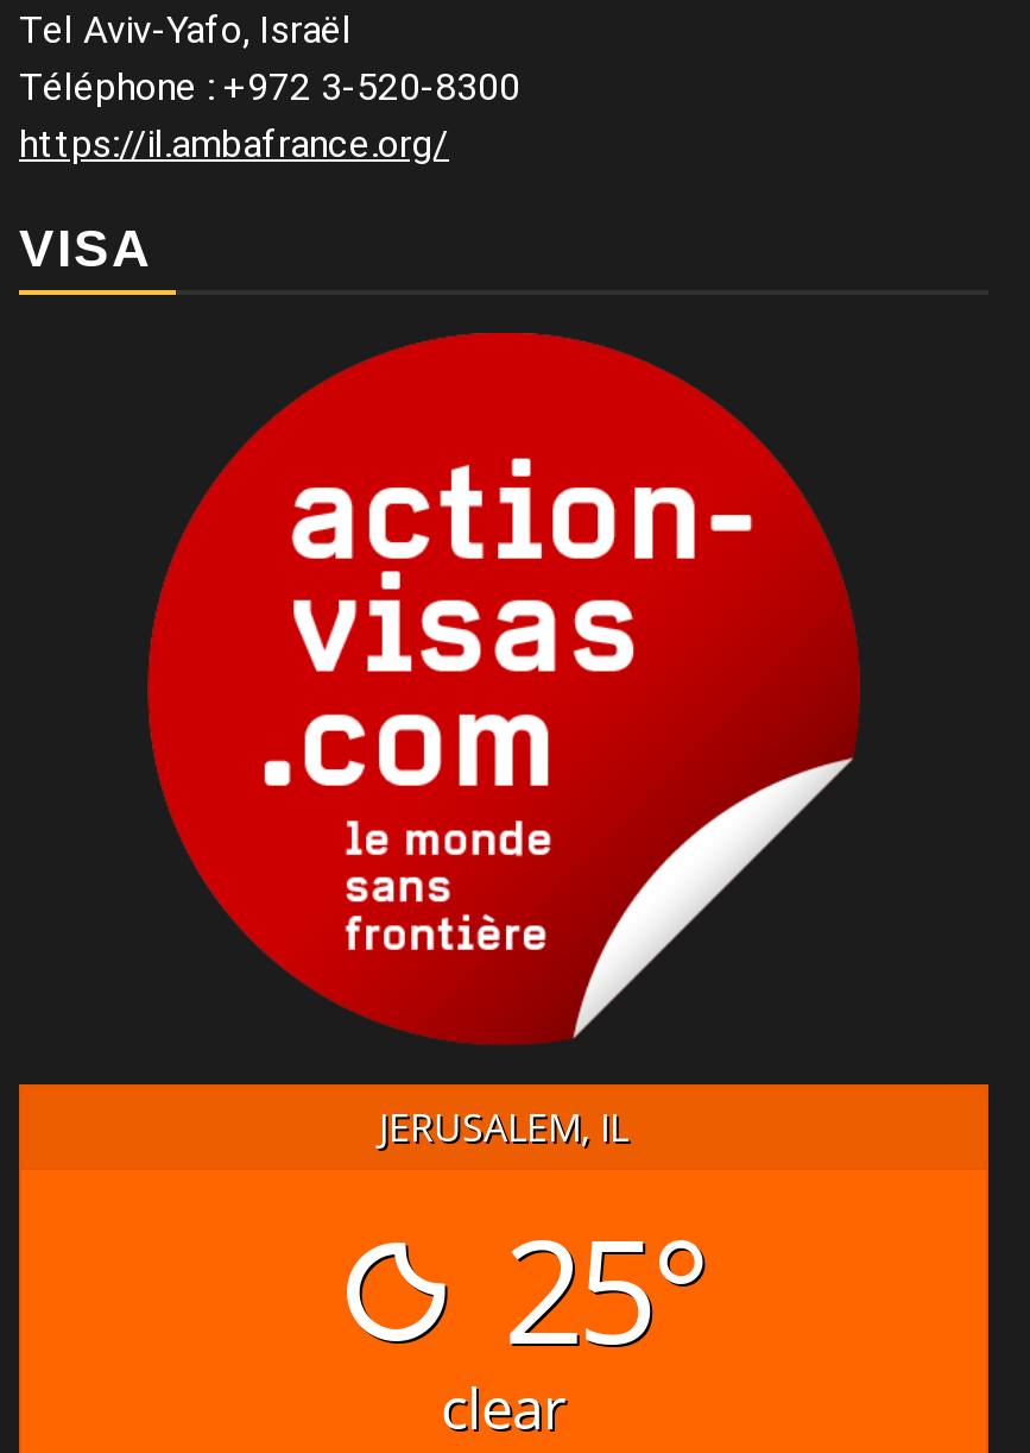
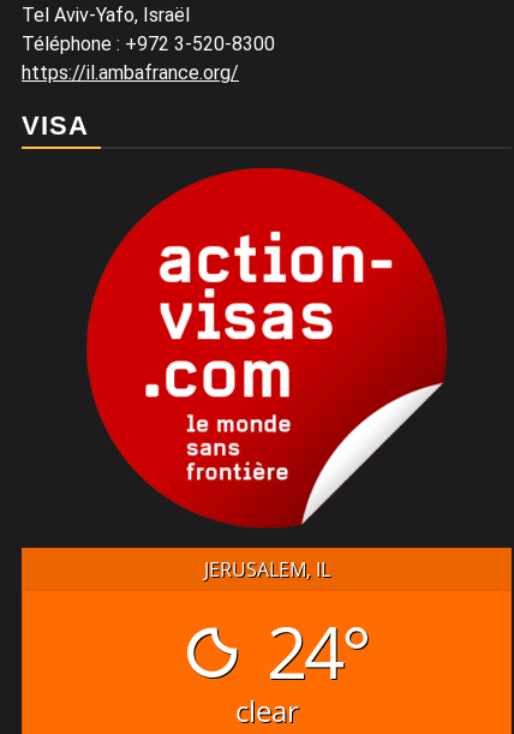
[503,1191,705,1386] 25° -> [266,602,368,700] 24°

